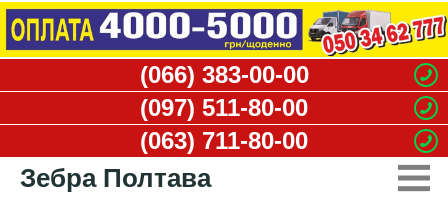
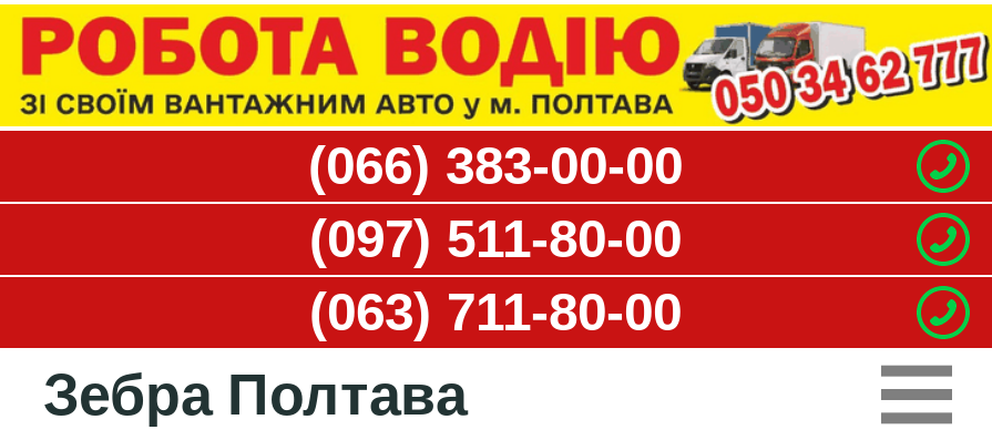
[5,8,307,53] [image] -> [12,16,682,122] [image]

